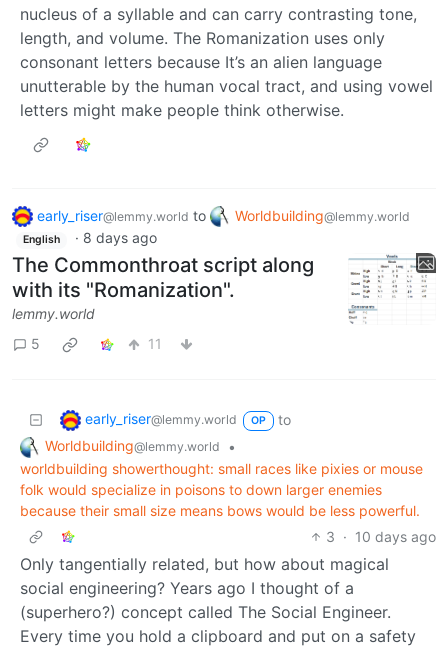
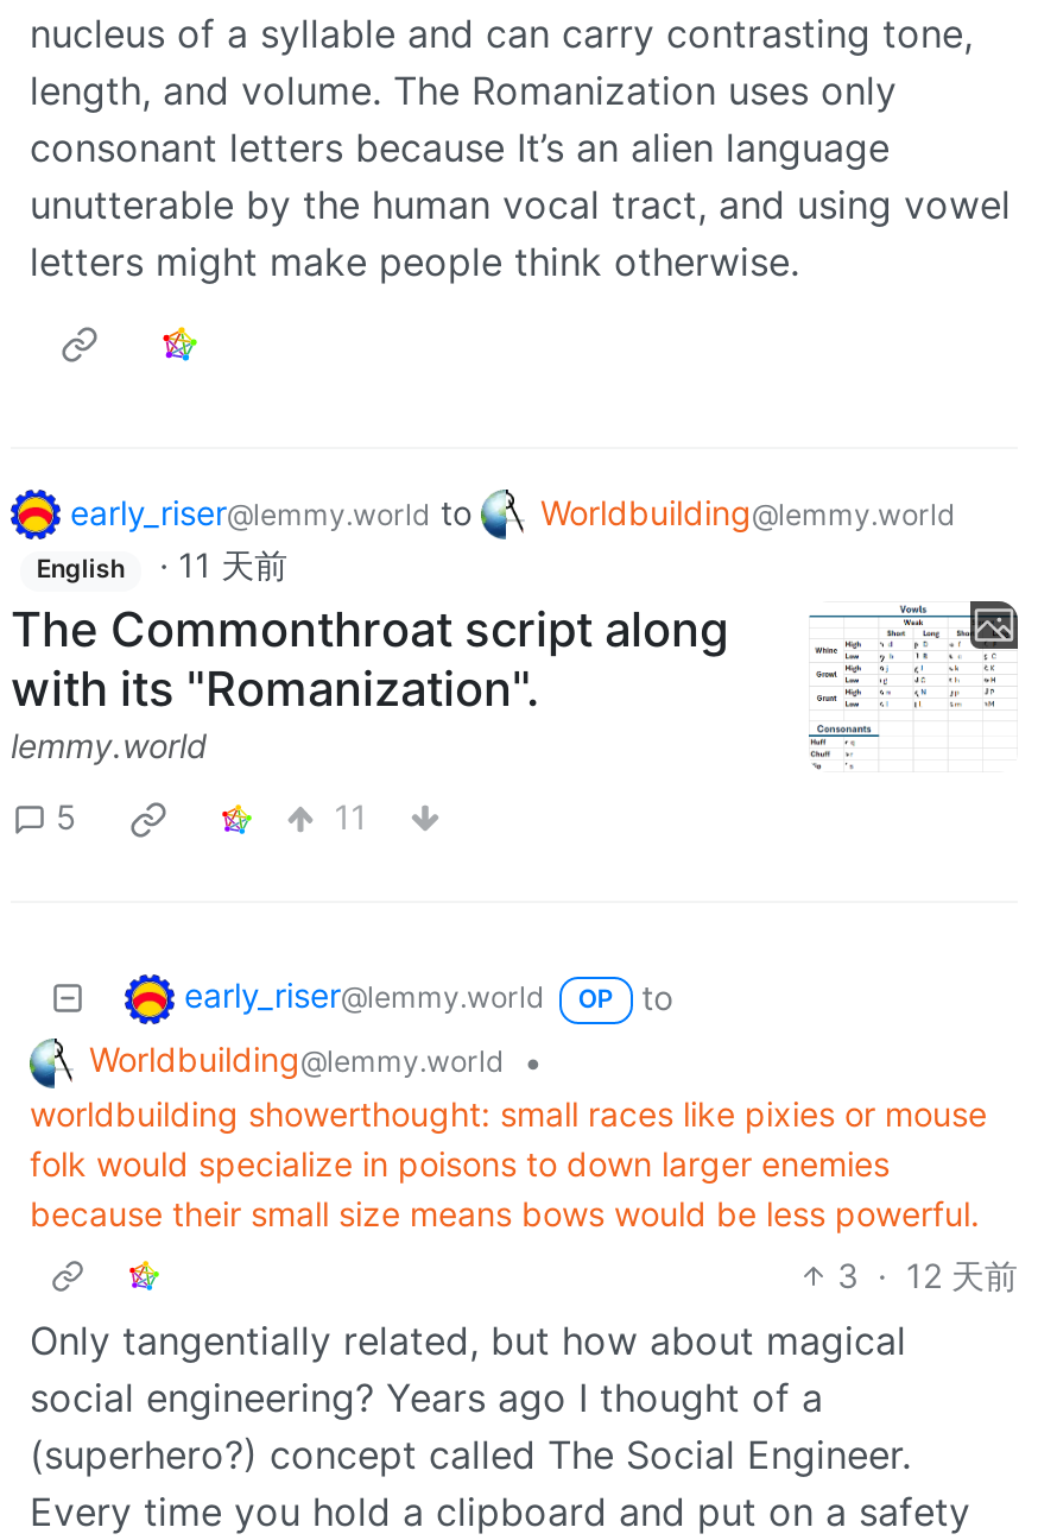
[23,229,157,246] English · 8 days ago -> [36,545,288,585] English · 11 天前
[326,528,436,545] 3 · 10 days ago -> [837,1254,1018,1294] 3 · 12 天前

